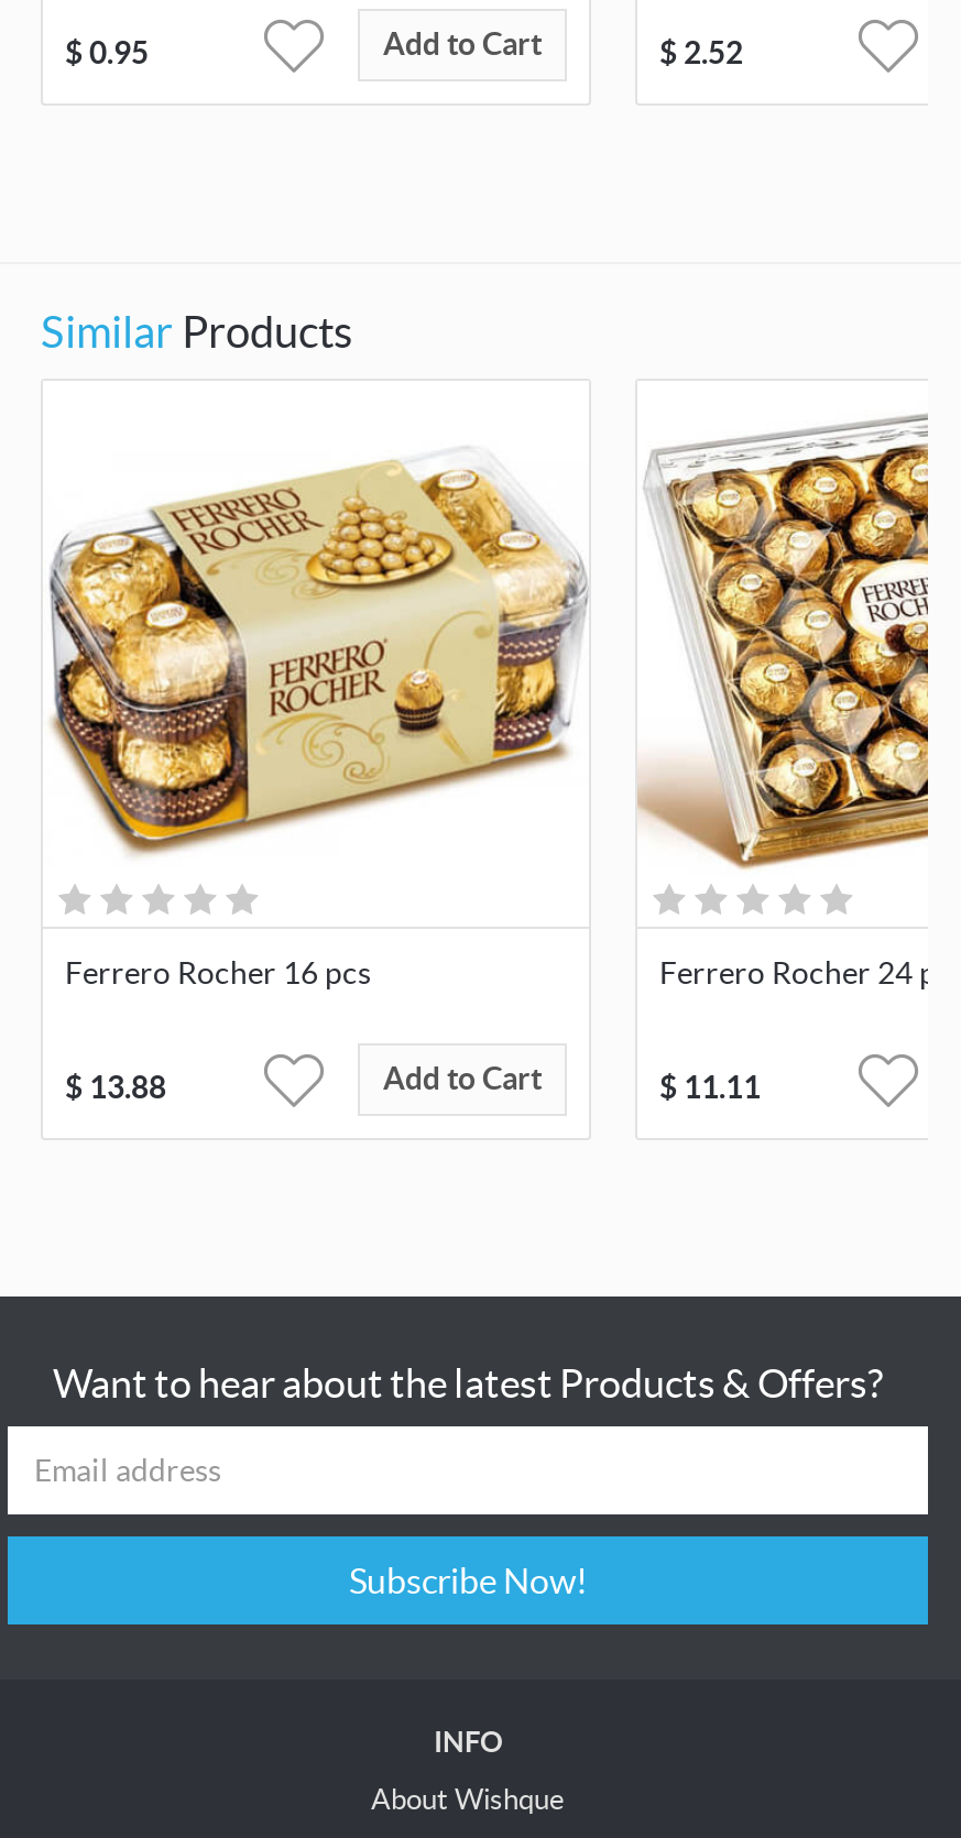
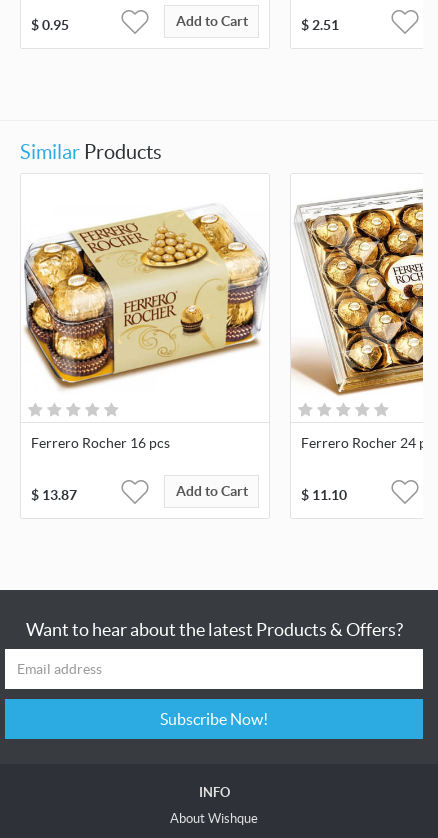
[659,36,743,71] $ 2.52 -> [301,17,339,33] $ 2.51
[65,1070,166,1106] $ 13.88 -> [31,487,77,503] $ 13.87
[659,1070,761,1106] $ 11.11 -> [301,487,347,503] $ 11.10

